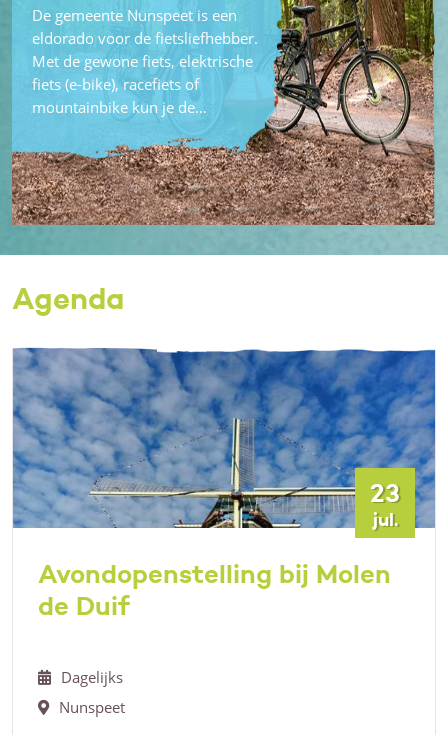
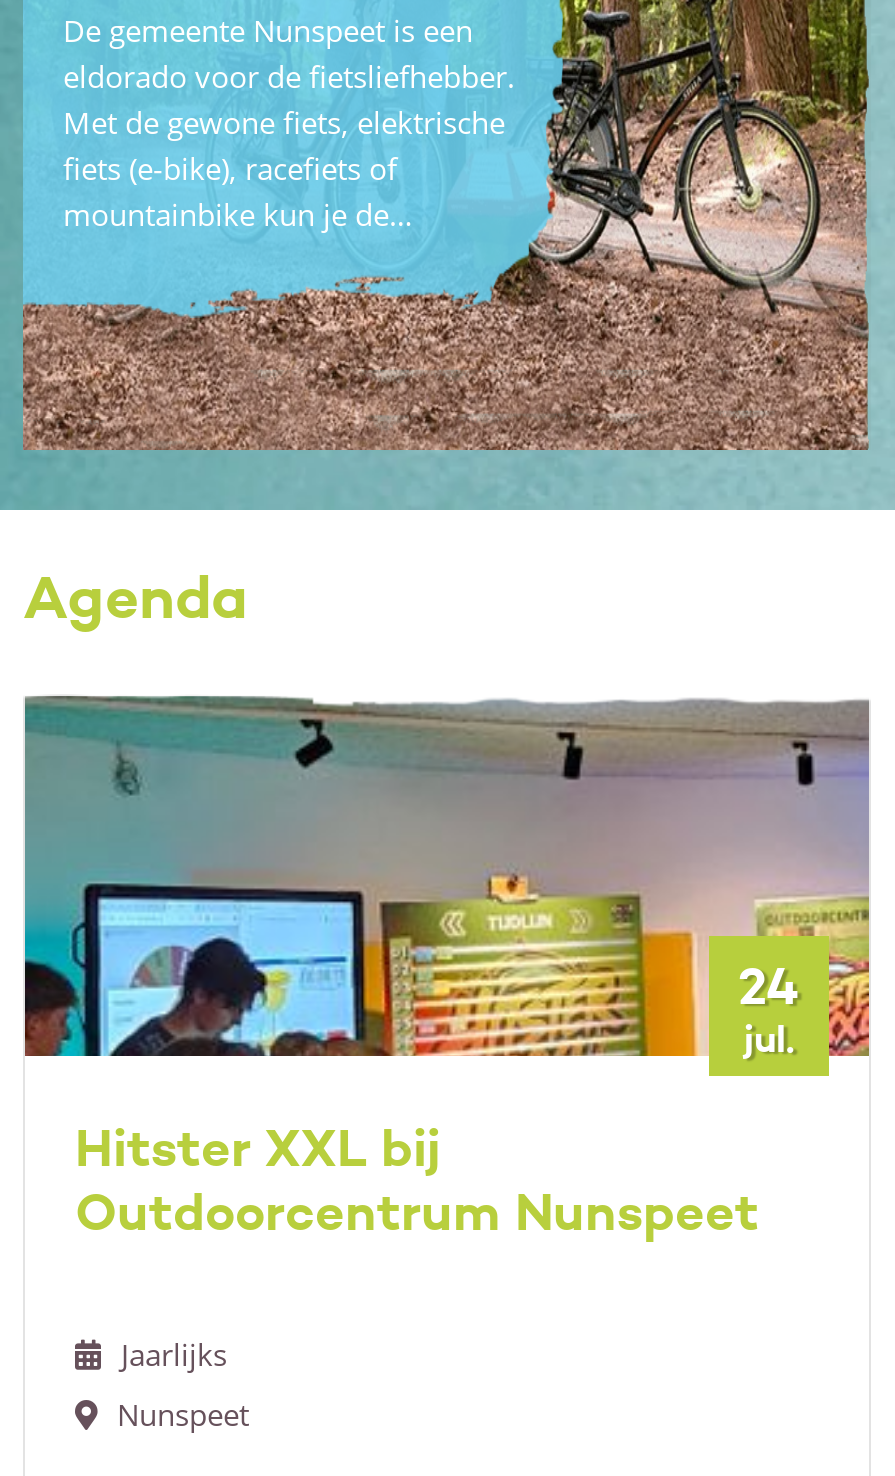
[12,348,436,529] [image] | 23 -> [23,696,871,1058] [image] | 24
[38,558,391,622] Avondopenstelling bij Molen | de Duif -> [75,1116,759,1244] Hitster XXL bij | Outdoorcentrum Nunspeet
[61,667,123,687] Dagelijks -> [121,1334,227,1374] Jaarlijks

